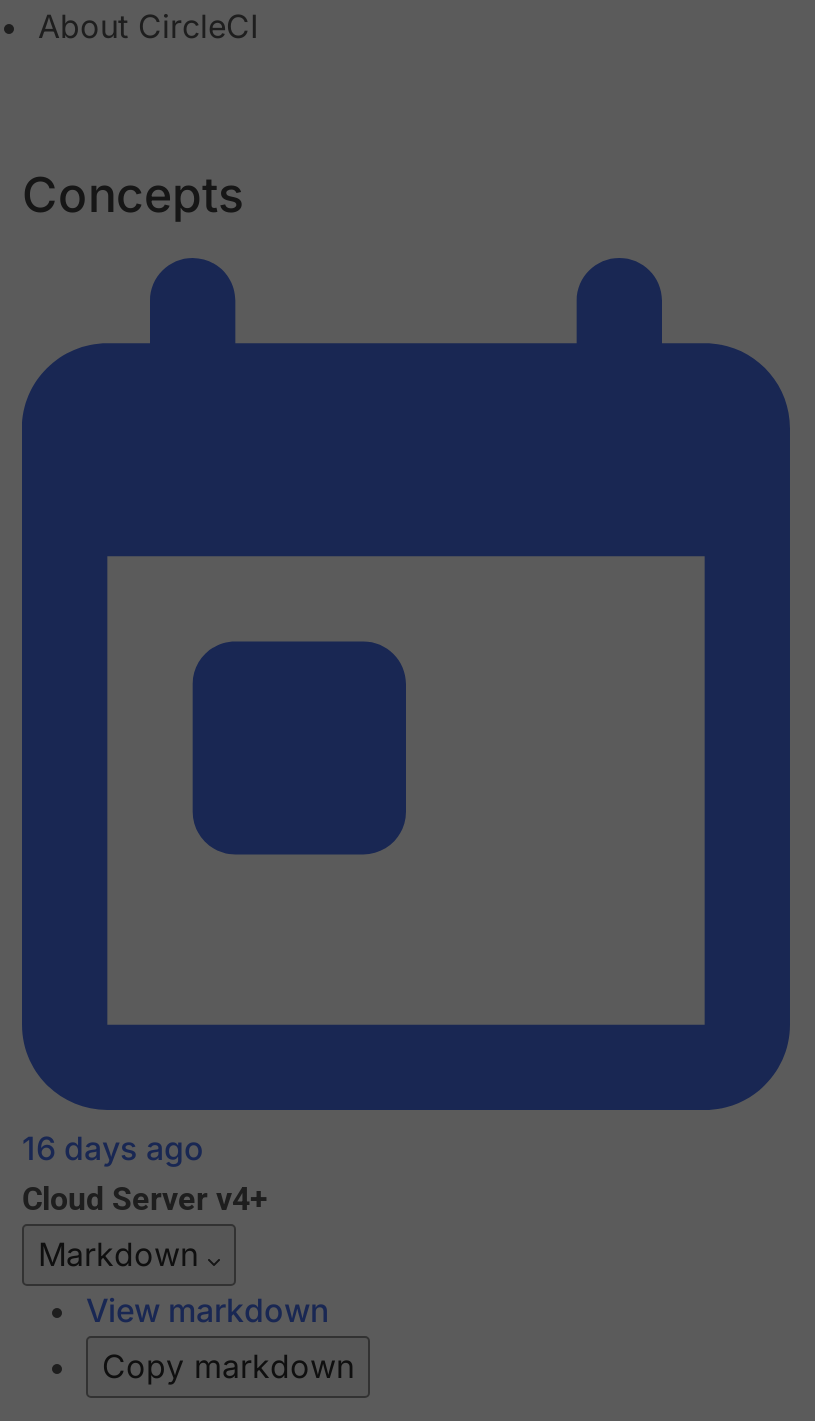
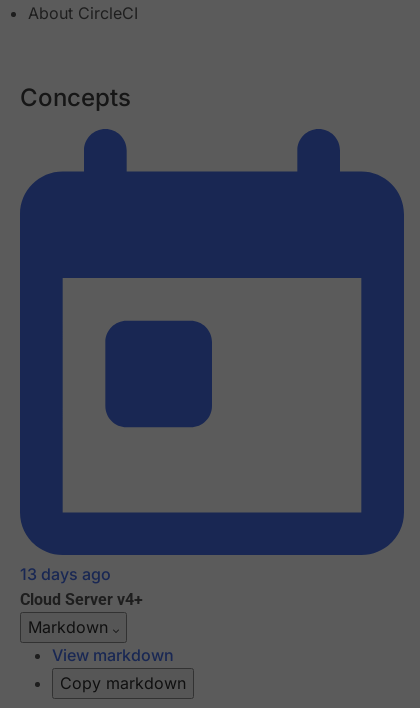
[22,1129,204,1169] 16 days ago -> [20,564,111,584] 13 days ago

